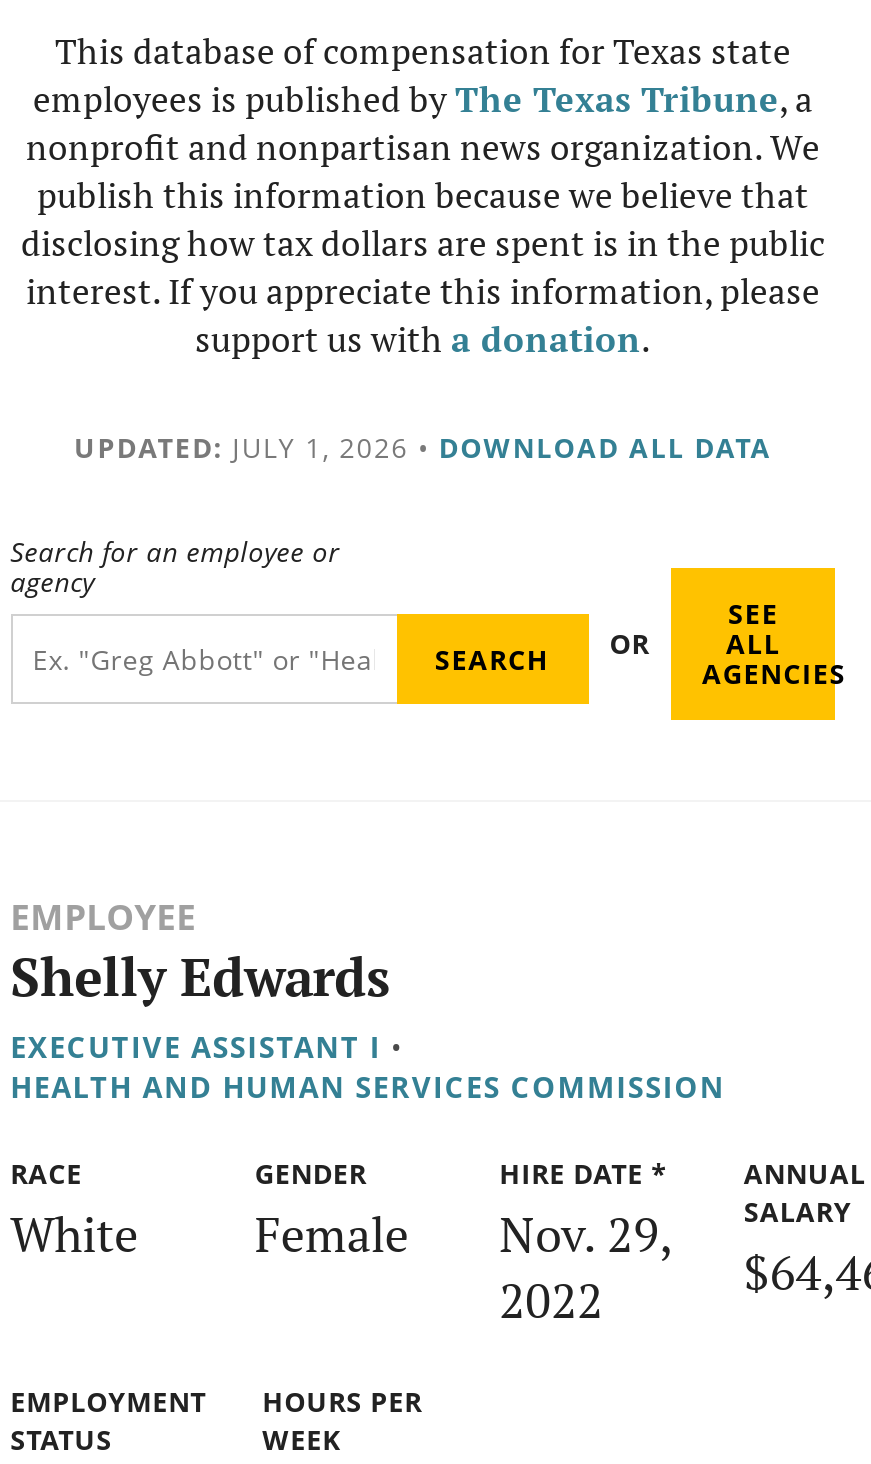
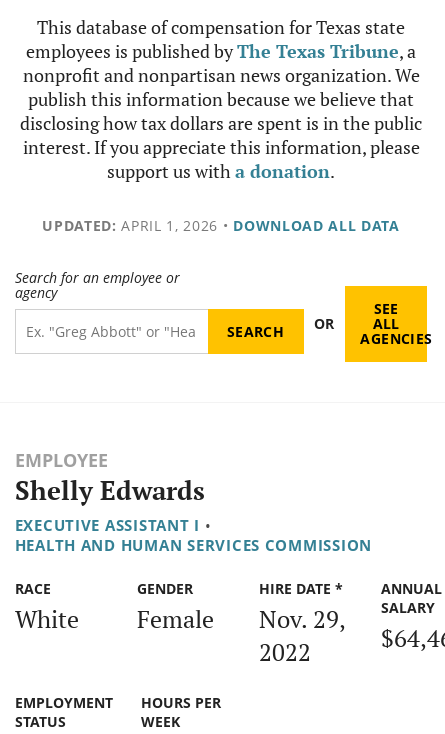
[74,428,772,466] UPDATED: JULY 1, 2026 • DOWNLOAD ALL DATA -> [42,216,400,235] UPDATED: APRIL 1, 2026 • DOWNLOAD ALL DATA

